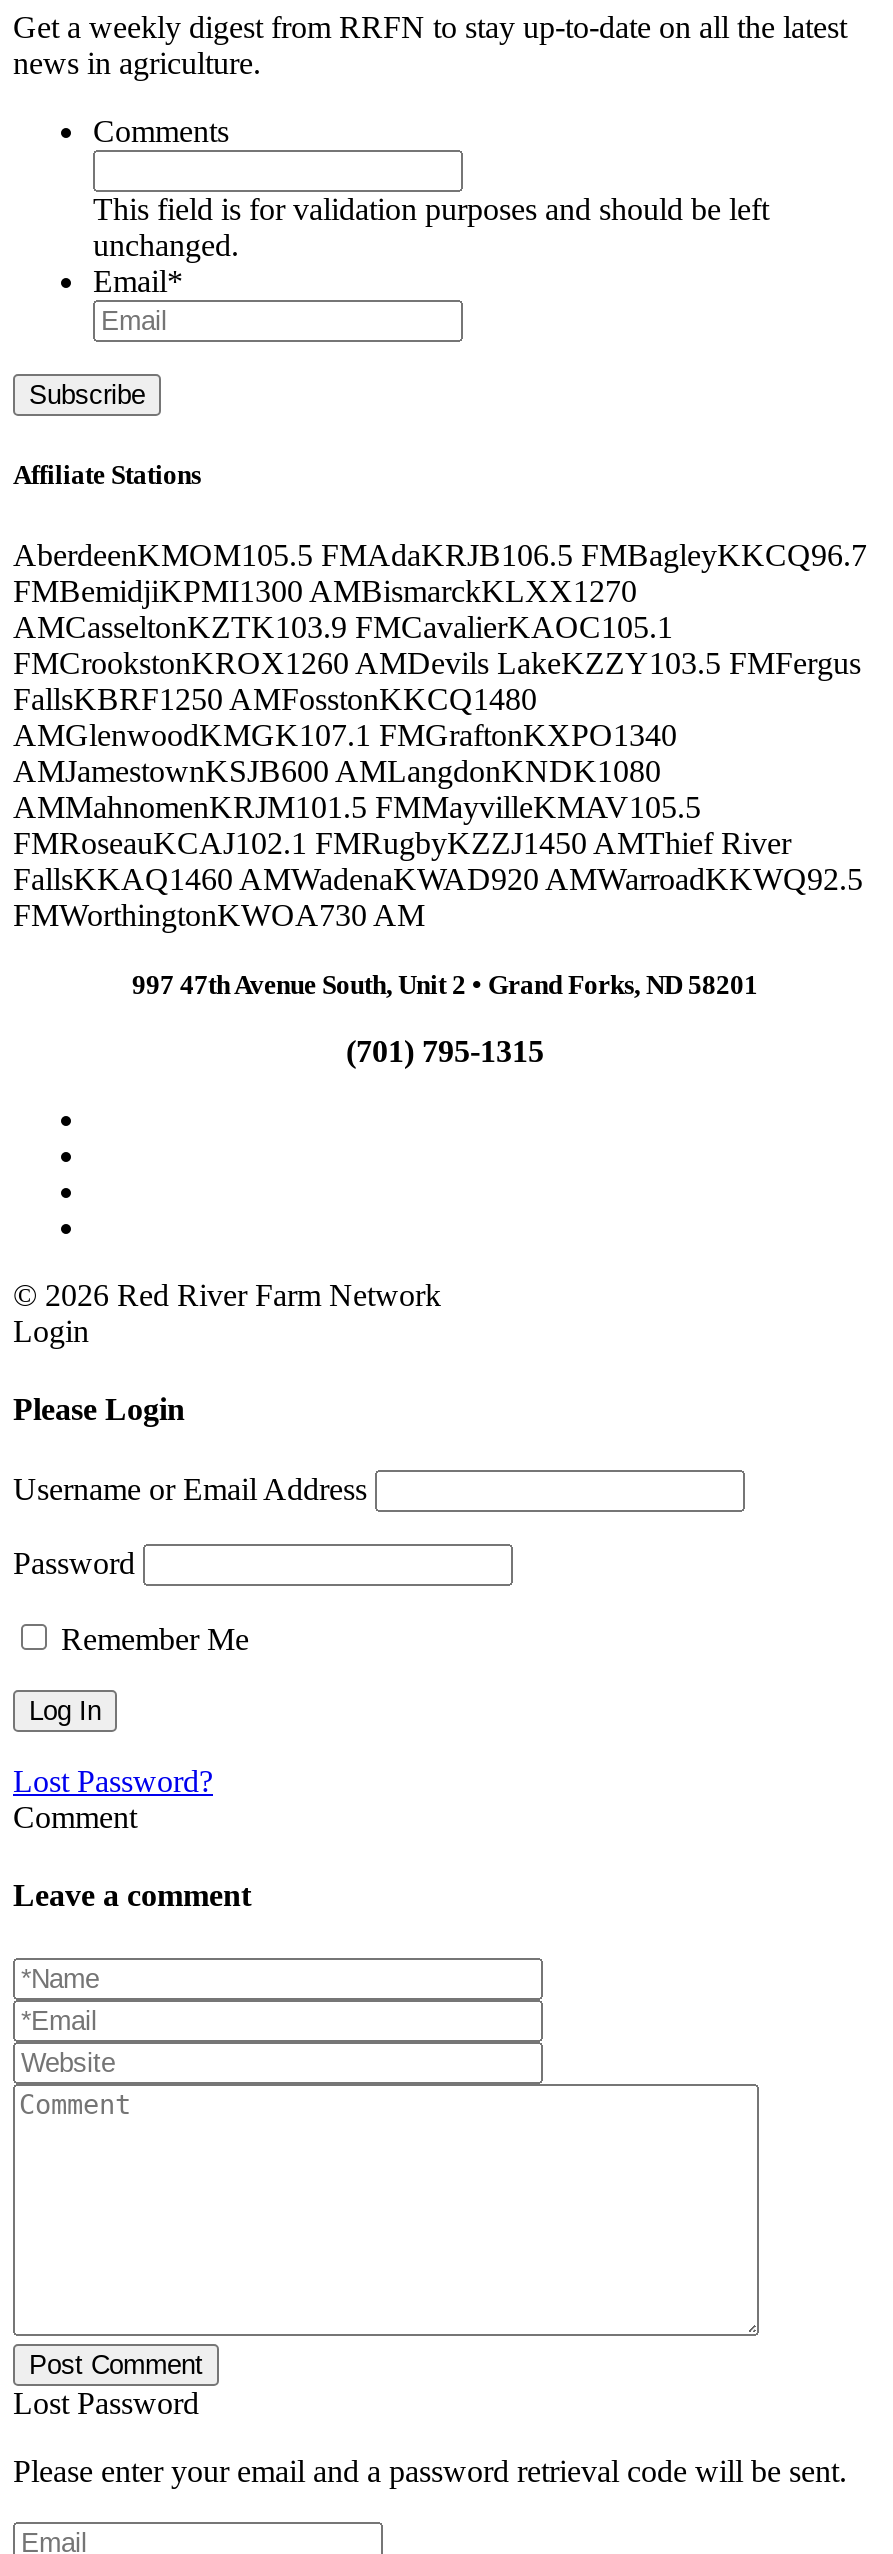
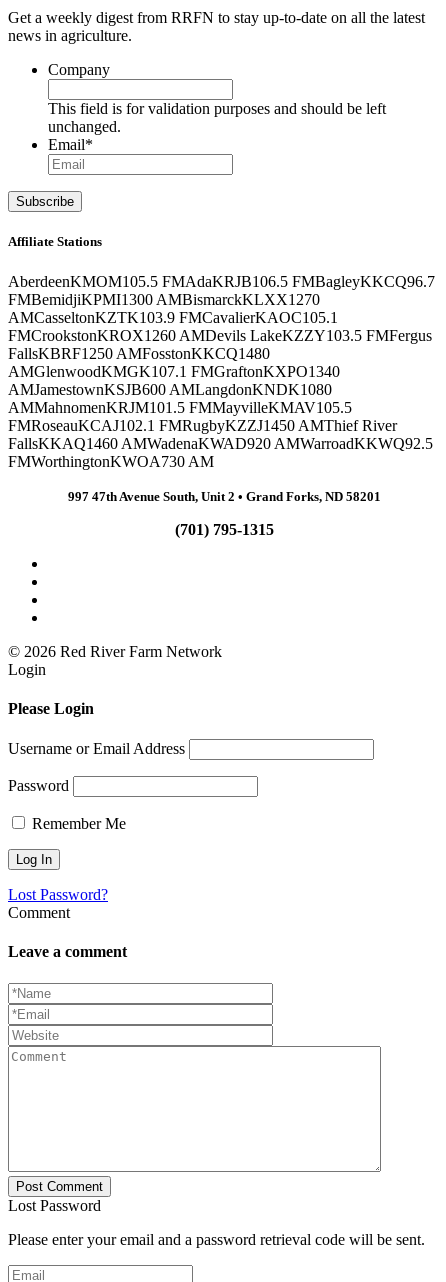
[93,115,229,149] Comments -> [48,61,110,78] Company

